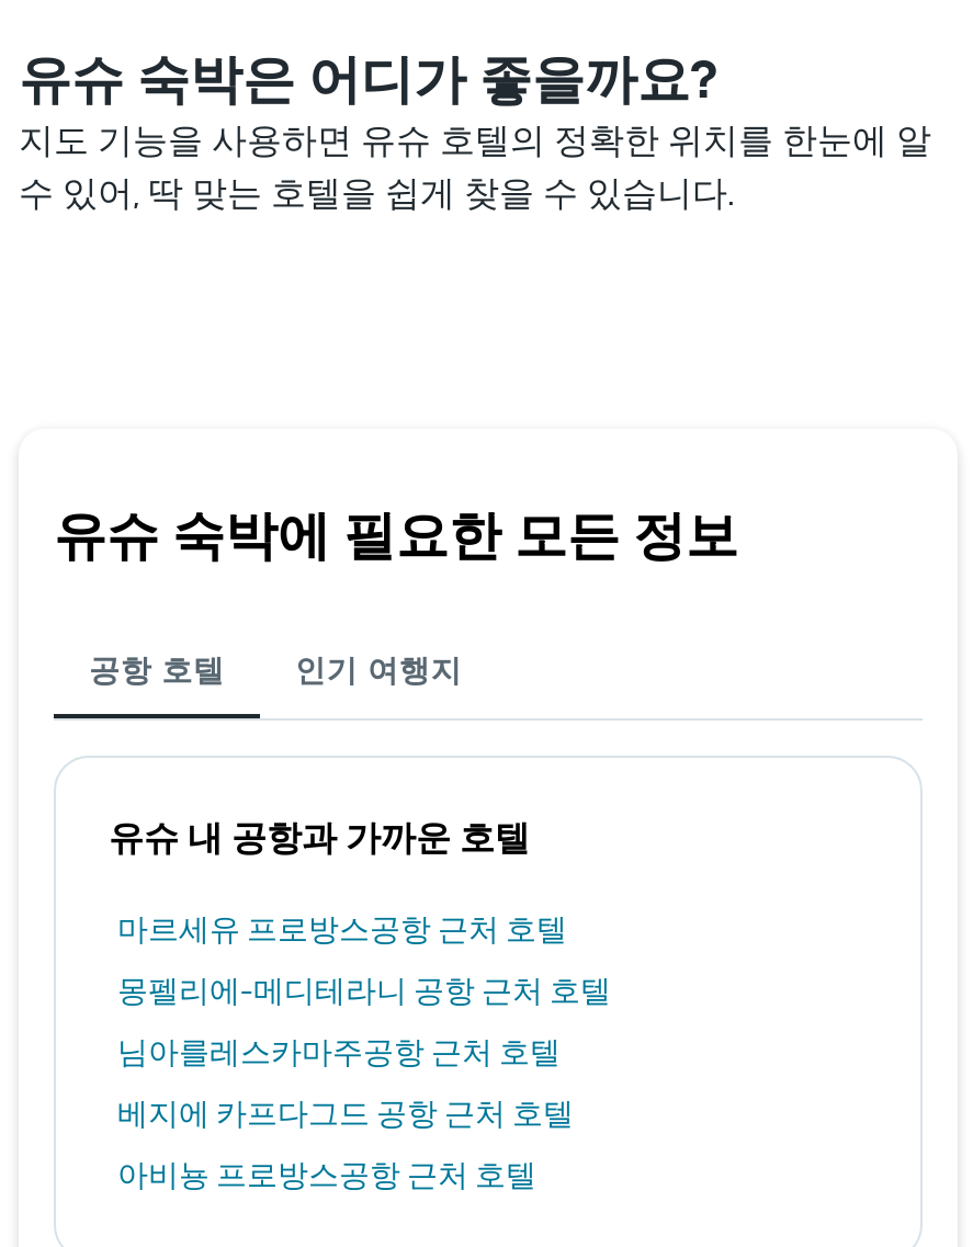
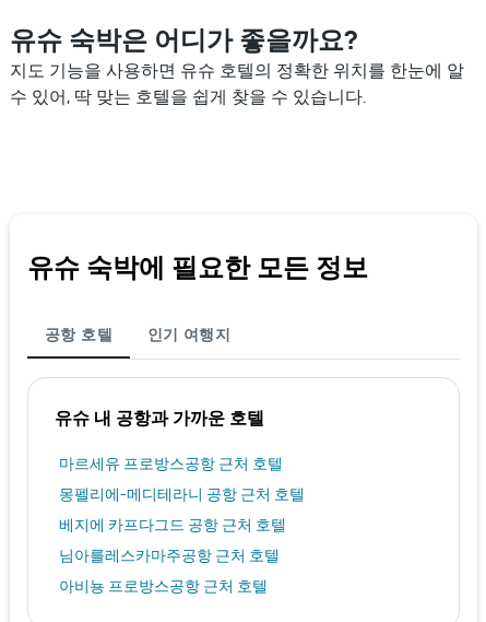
moved [117,1031,561,1071] -> [59,545,280,565]: 님아를레스카마주공항 근처 호텔
moved [117,1093,574,1132] -> [59,514,286,534]: 베지에 카프다그드 공항 근처 호텔

